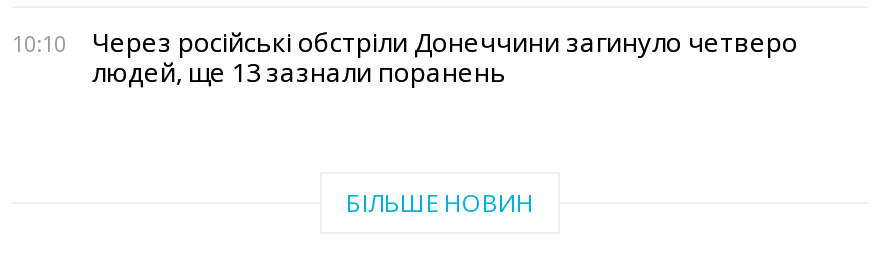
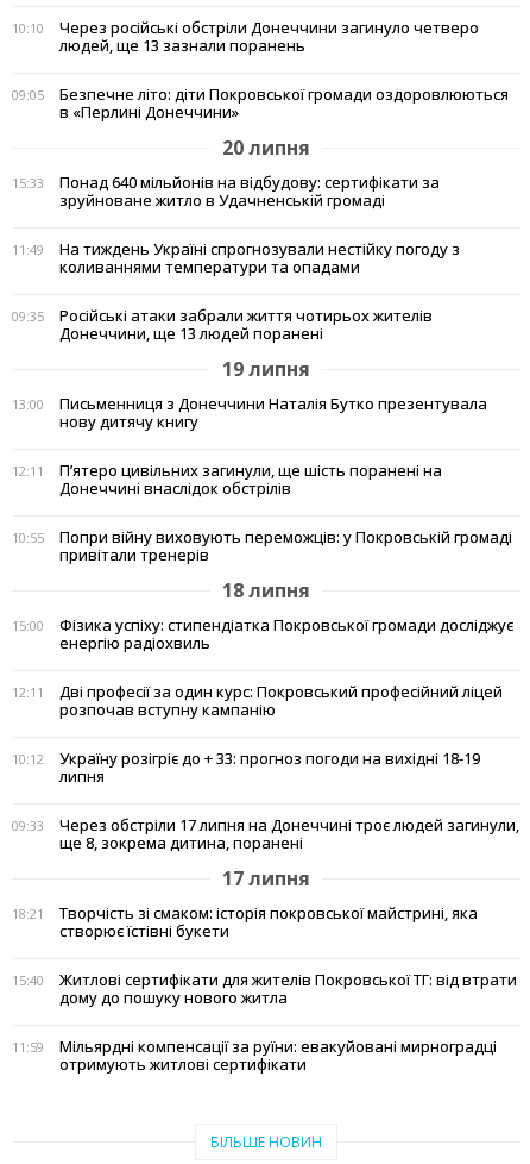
none -> [12,83,519,1075] 09:05 | Безпечне літо: діти Покровської громади оздоровлюються | в «Перлині Донеччини» | 20 липня | 15:33 | Понад 640 мільйонів на відбудову: сертифікати за | зруйноване житло в Удачненській громаді | 11:49 | На тиждень Україні спрогнозували нестійку погоду з | коливаннями температури та опадами | 09:35 | Російські атаки забрали життя чотирьох жителів | Донеччини, ще 13 людей поранені | 19 липня | 13:00 | Письменниця з Донеччини Наталія Бутко презентувала | нову дитячу книгу | 12:11 | П’ятеро цивільних загинули, ще шість поранені на | Донеччині внаслідок обстрілів | 10:55 | Попри війну виховують переможців: у Покровській громаді | привітали тренерів | 18 липня | 15:00 | Фізика успіху: стипендіатка Покровської громади досліджує | енергію радіохвиль | 12:11 | Дві професії за один курс: Покровський професійний ліцей | розпочав вступну кампанію | 10:12 | Україну розігріє до + 33: прогноз погоди на вихідні 18-19 | липня | 09:33 | Через обстріли 17 липня на Донеччині троє людей загинули, | ще 8, зокрема дитина, поранені | 17 липня | 18:21 | Творчість зі смаком: історія покровської майстрині, яка | створює їстівні букети | 15:40 | Житлові сертифікати для жителів Покровської ТГ: від втрати | дому до пошуку нового житла | 11:59 | Мільярдні компенсації за руїни: евакуйовані мирноградці | отримують житлові сертифікати

